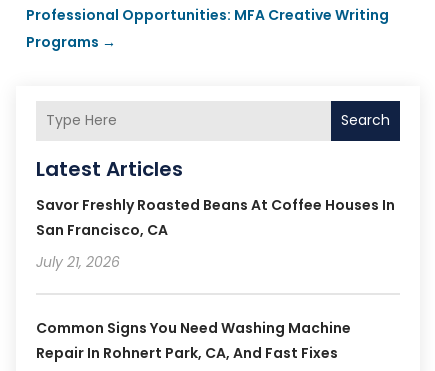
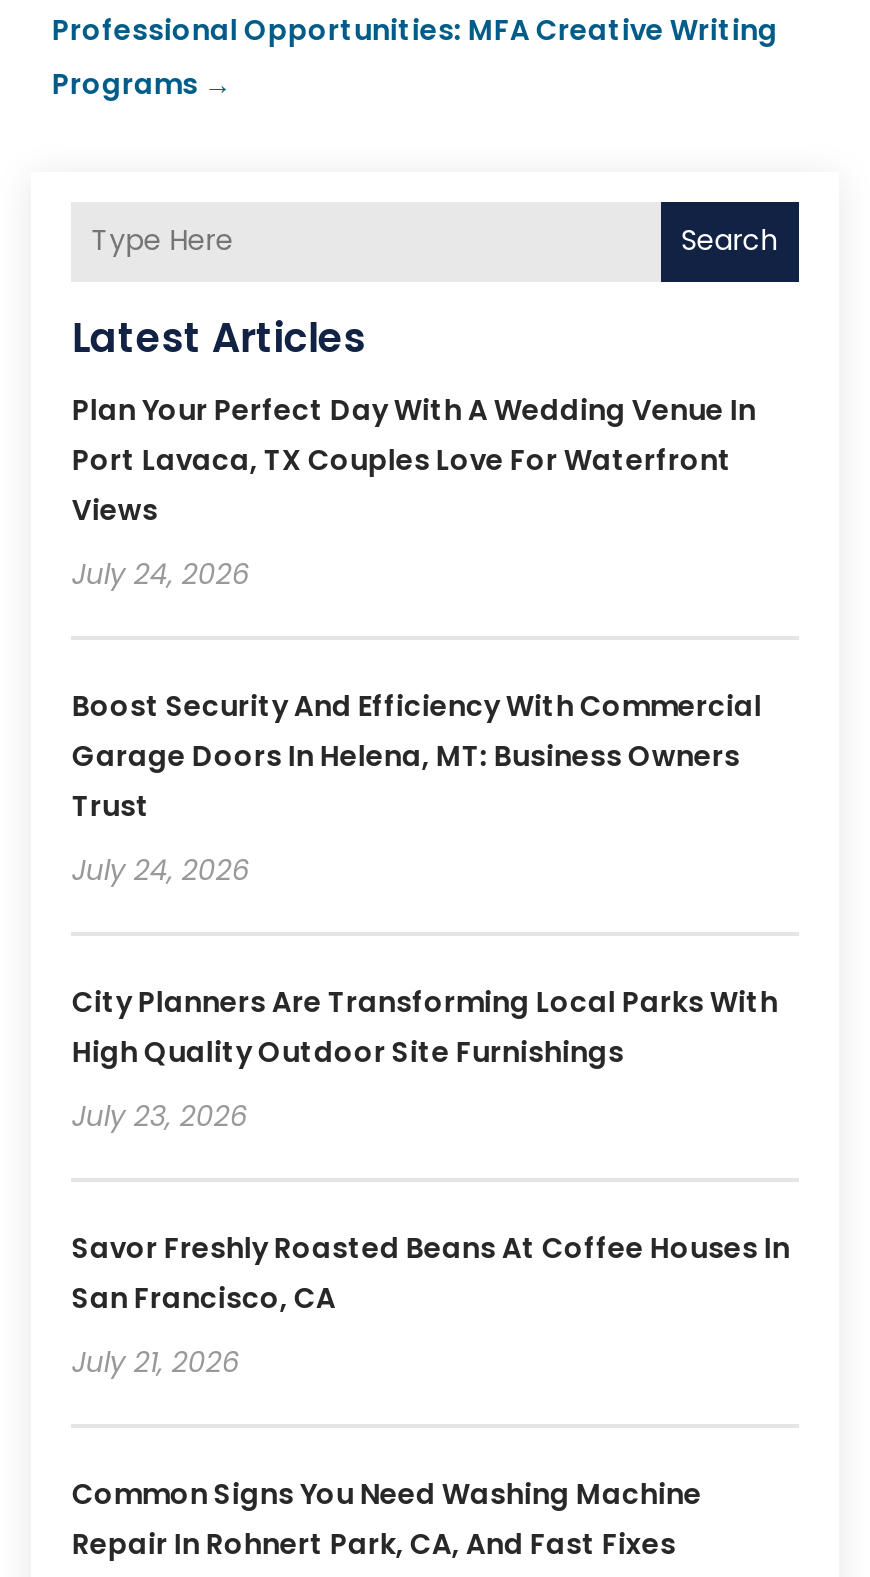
none -> [72,389,778,1135] Plan Your Perfect Day With A Wedding Venue In | Port Lavaca, TX Couples Love For Waterfront | Views | July 24, 2026 | Boost Security And Efficiency With Commercial | Garage Doors In Helena, MT: Business Owners | Trust | July 24, 2026 | City Planners Are Transforming Local Parks With | High Quality Outdoor Site Furnishings | July 23, 2026

